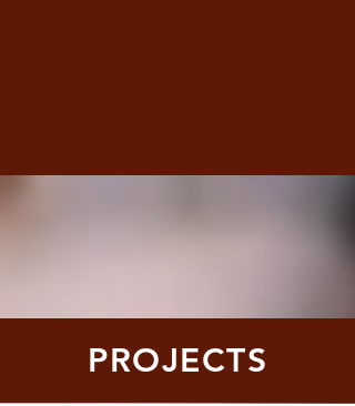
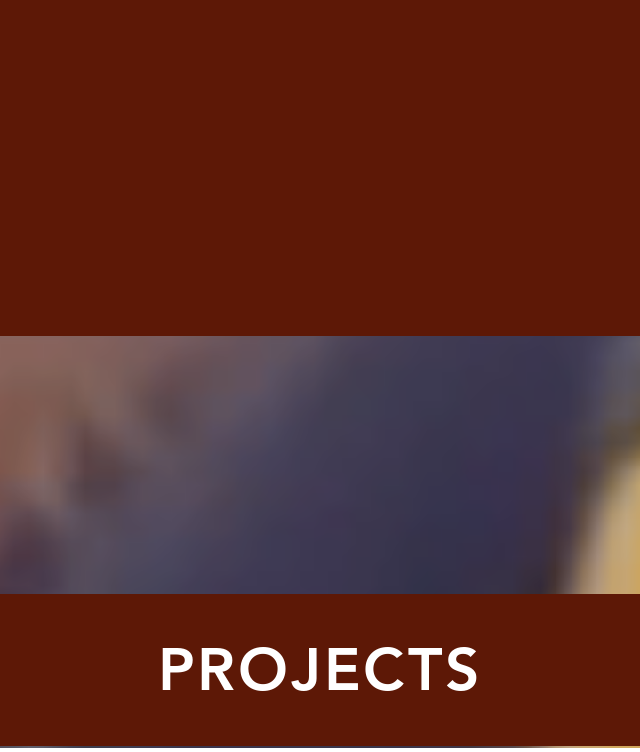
[3,175,352,319] [image] -> [6,336,634,594] [image]

